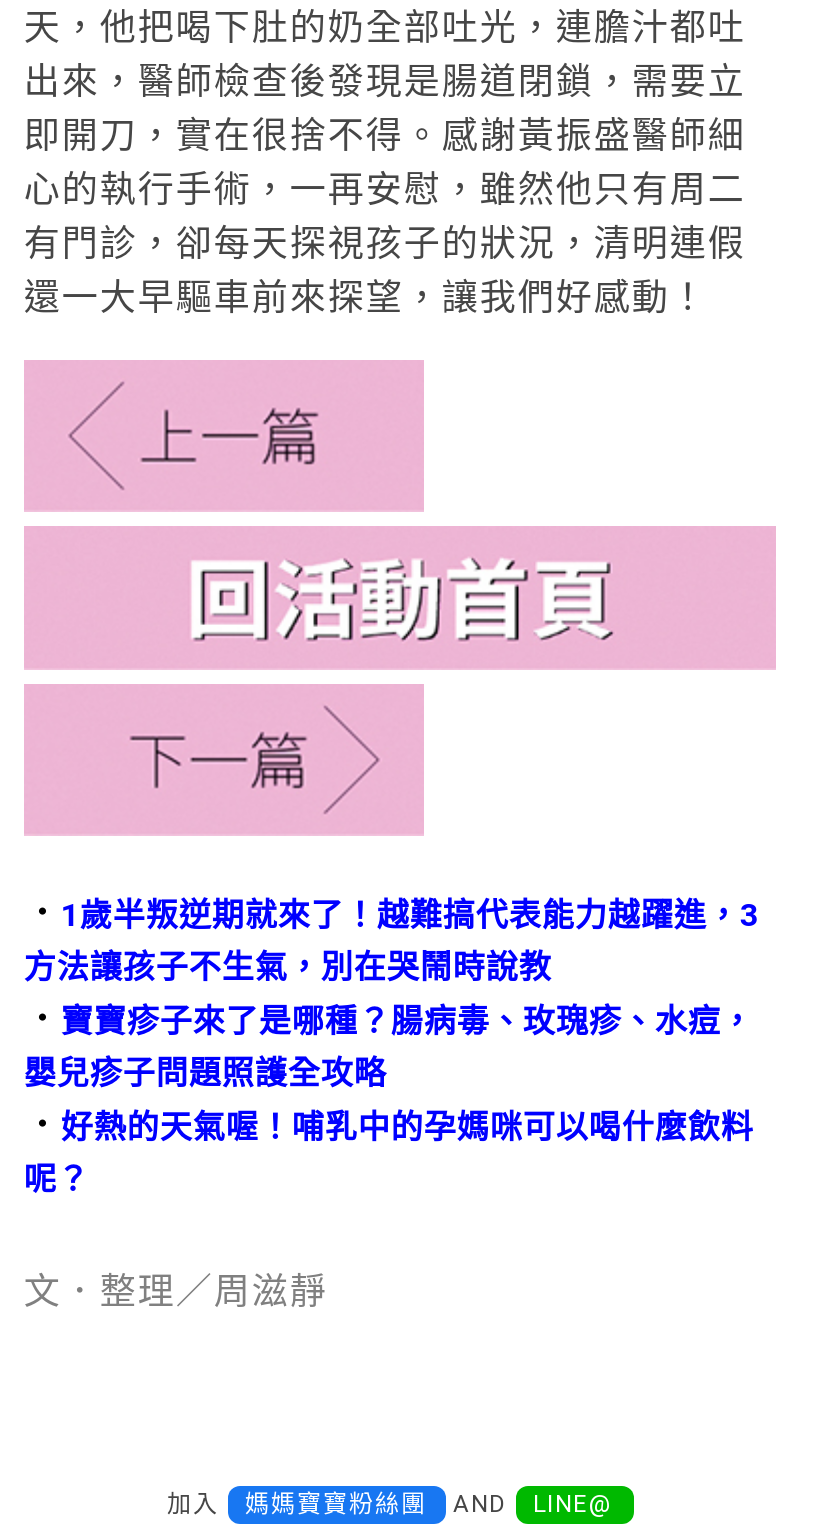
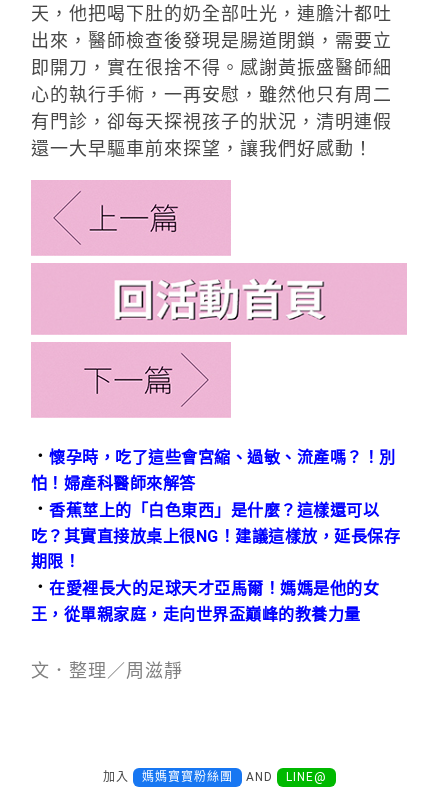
[24,891,759,1197] ．1歲半叛逆期就來了！越難搞代表能力越躍進，3 | 方法讓孩子不生氣，別在哭鬧時說教 | ．寶寶疹子來了是哪種？腸病毒、玫瑰疹、水痘， | 嬰兒疹子問題照護全攻略 | ．好熱的天氣喔！哺乳中的孕媽咪可以喝什麼飲料 | 呢？ -> [31,446,400,624] ．懷孕時，吃了這些會宮縮、過敏、流產嗎？！別 | 怕！婦產科醫師來解答 | ．香蕉莖上的「白色東西」是什麼？這樣還可以 | 吃？其實直接放桌上很NG！建議這樣放，延長保存 | 期限！ | ．在愛裡長大的足球天才亞馬爾！媽媽是他的女 | 王，從單親家庭，走向世界盃巔峰的教養力量

